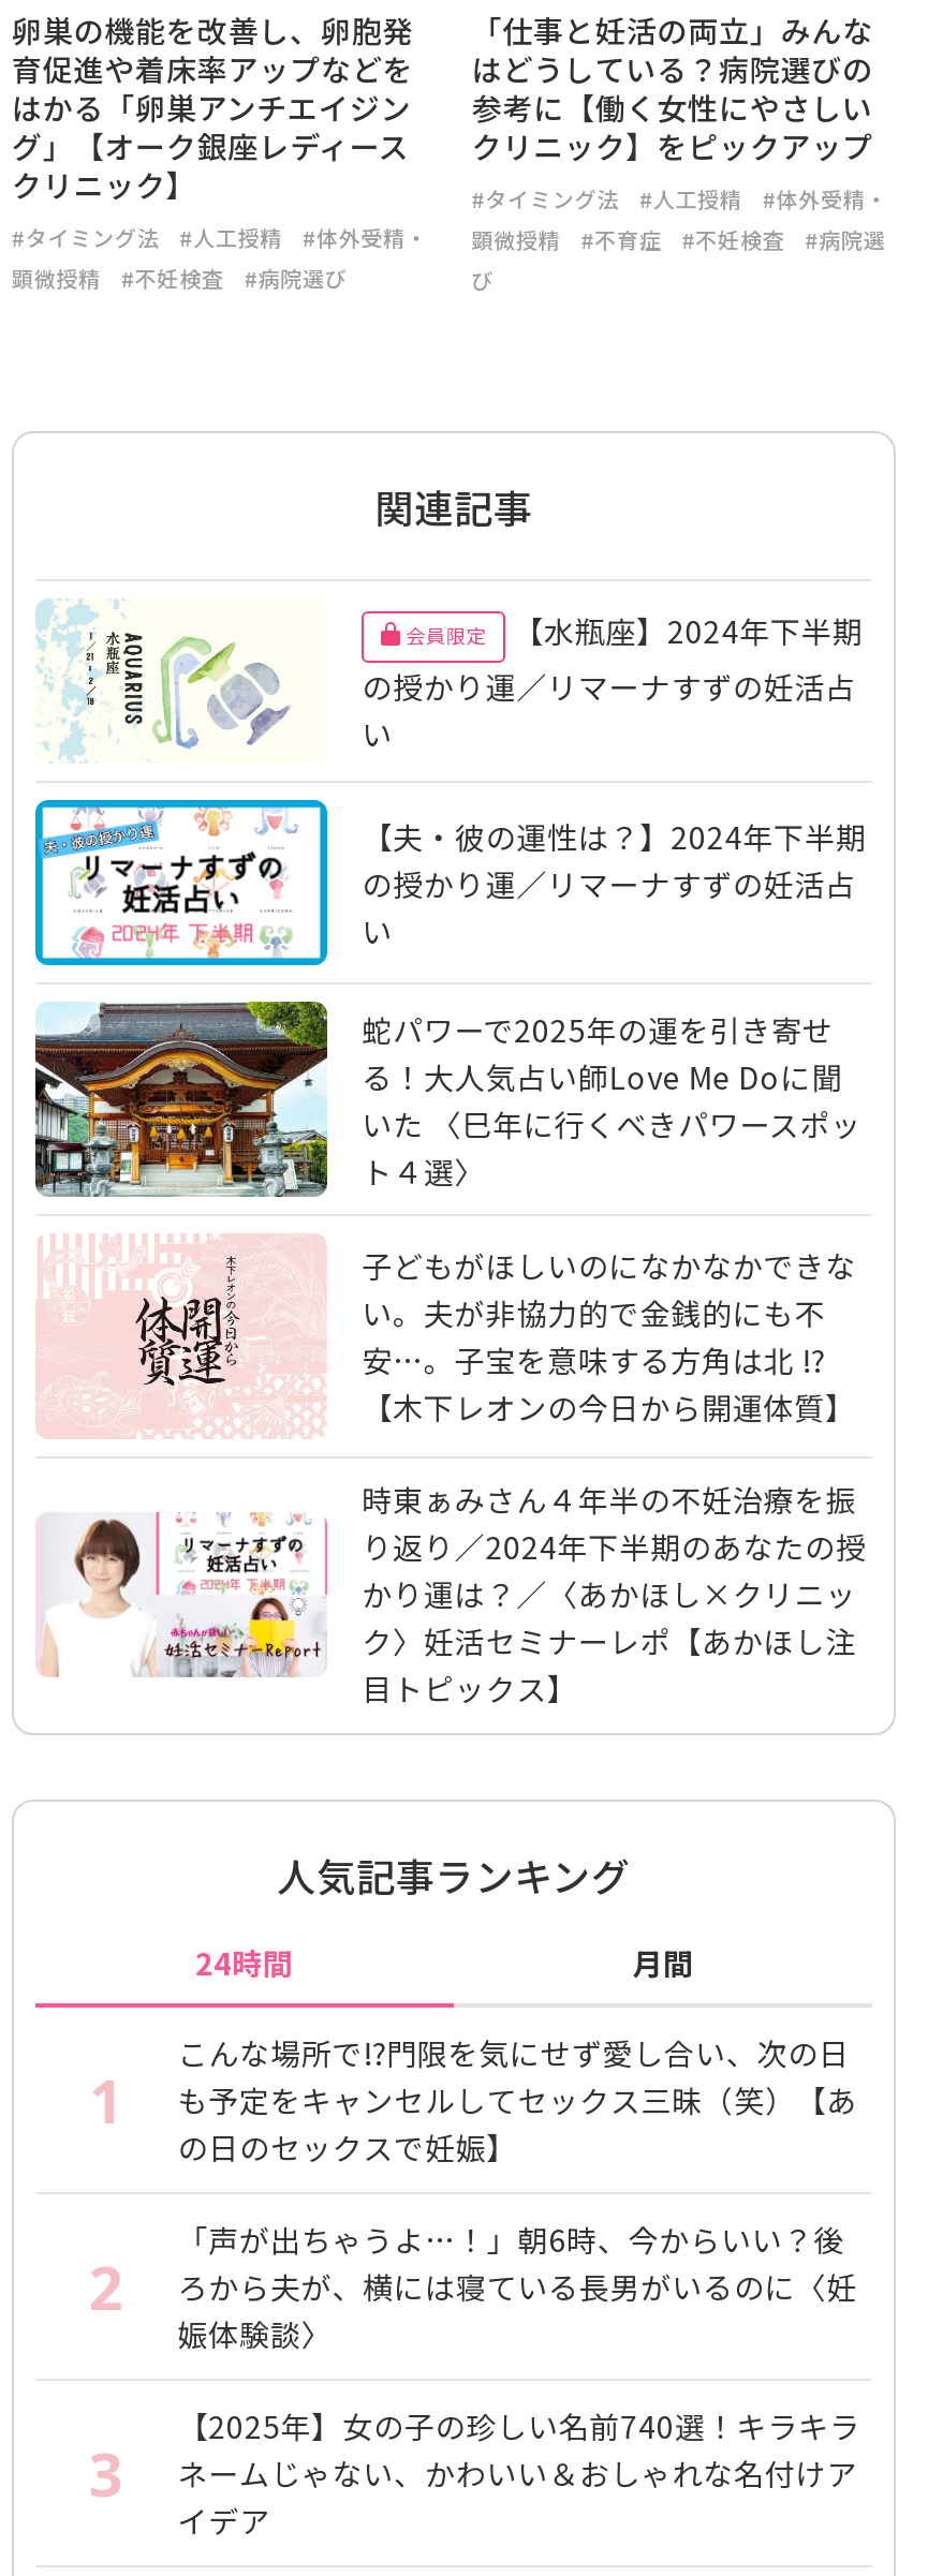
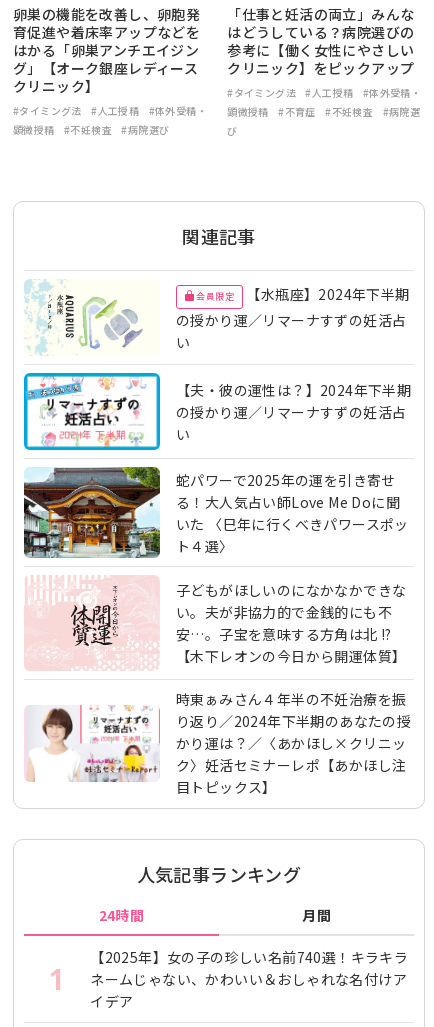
[89,2032,857,2328] こんな場所で!?門限を気にせず愛し合い、次の日 | も予定をキャンセルしてセックス三昧（笑）【あ | の日のセックスで妊娠】 | 2 -> none
[89,2218,857,2514] 「声が出ちゃうよ…！」朝6時、今からいい？後 | ろから夫が、横には寝ている長男がいるのに〈妊 | 娠体験談〉 | 3 -> none

